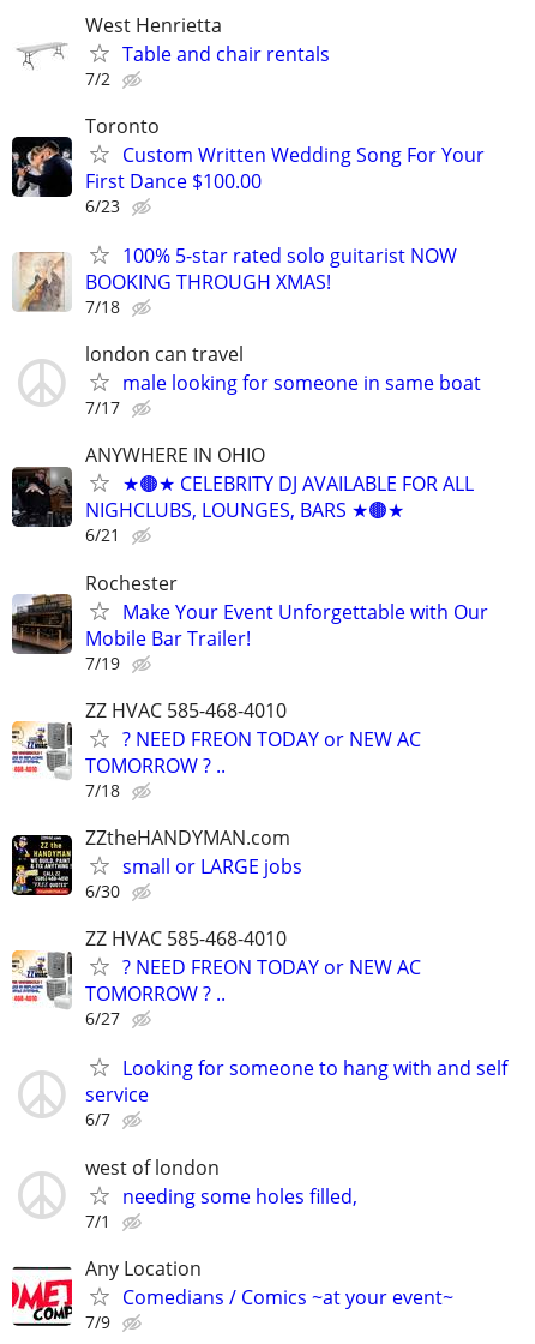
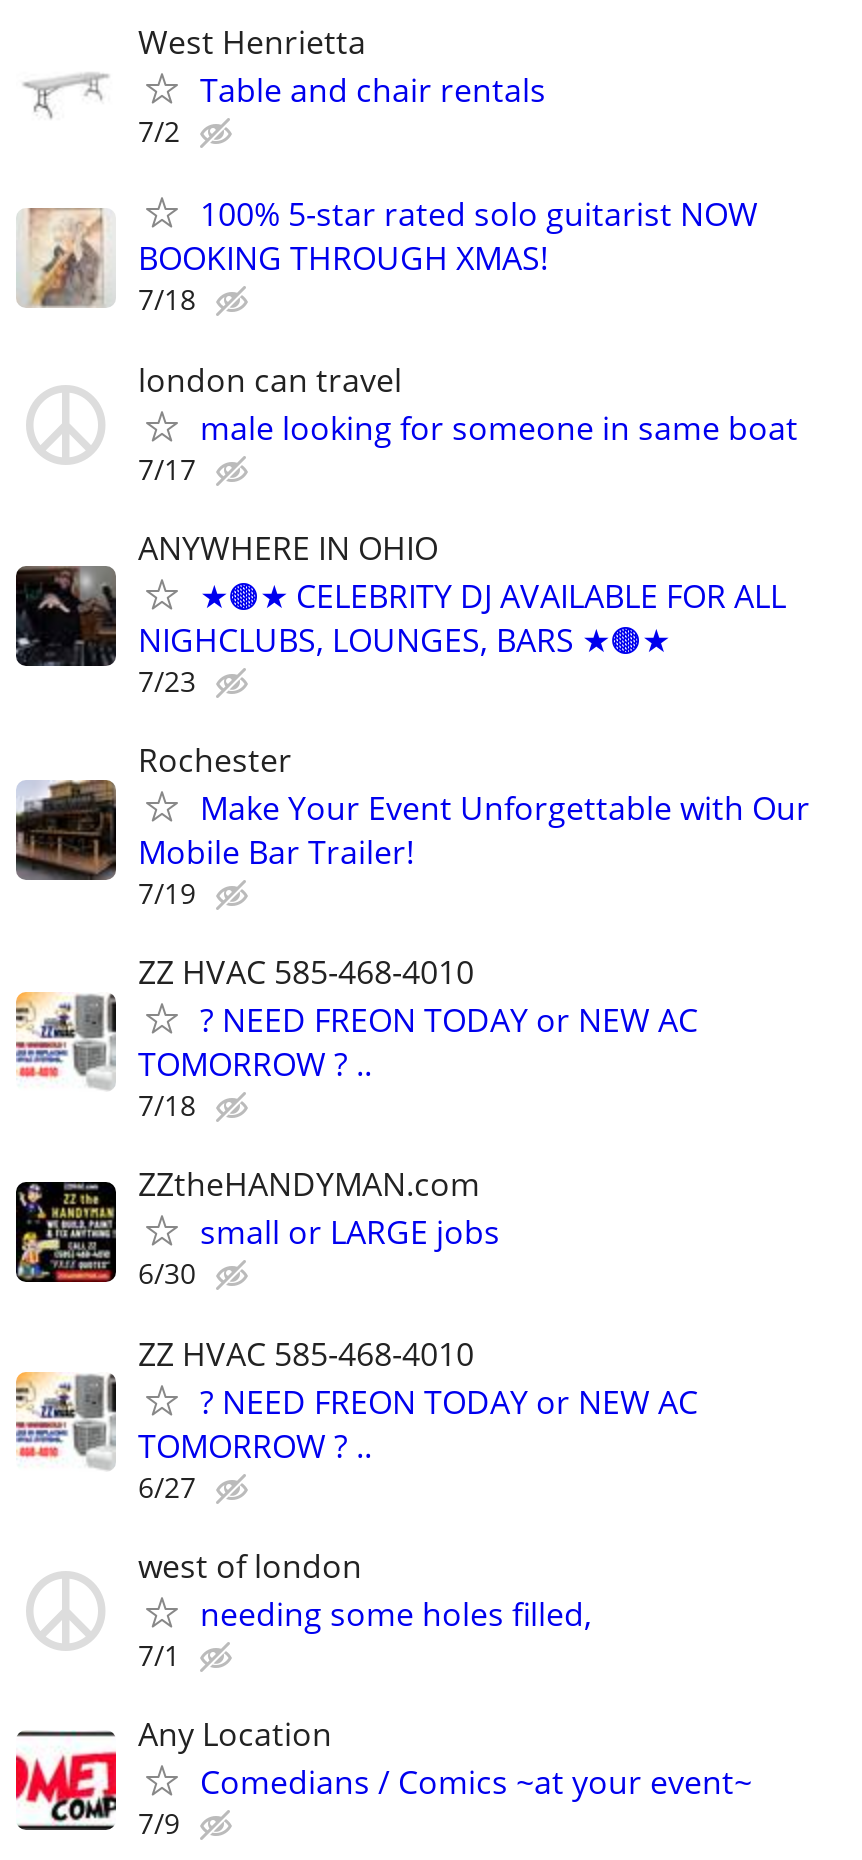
[11,113,485,217] [image] | Toronto | Custom Written Wedding Song For Your | First Dance $100.00 | 6/23 -> none
[85,524,120,546] 6/21 -> [138,661,196,699] 7/23
[85,1055,507,1131] Looking for someone to hang with and self | service | 6/7 -> none

